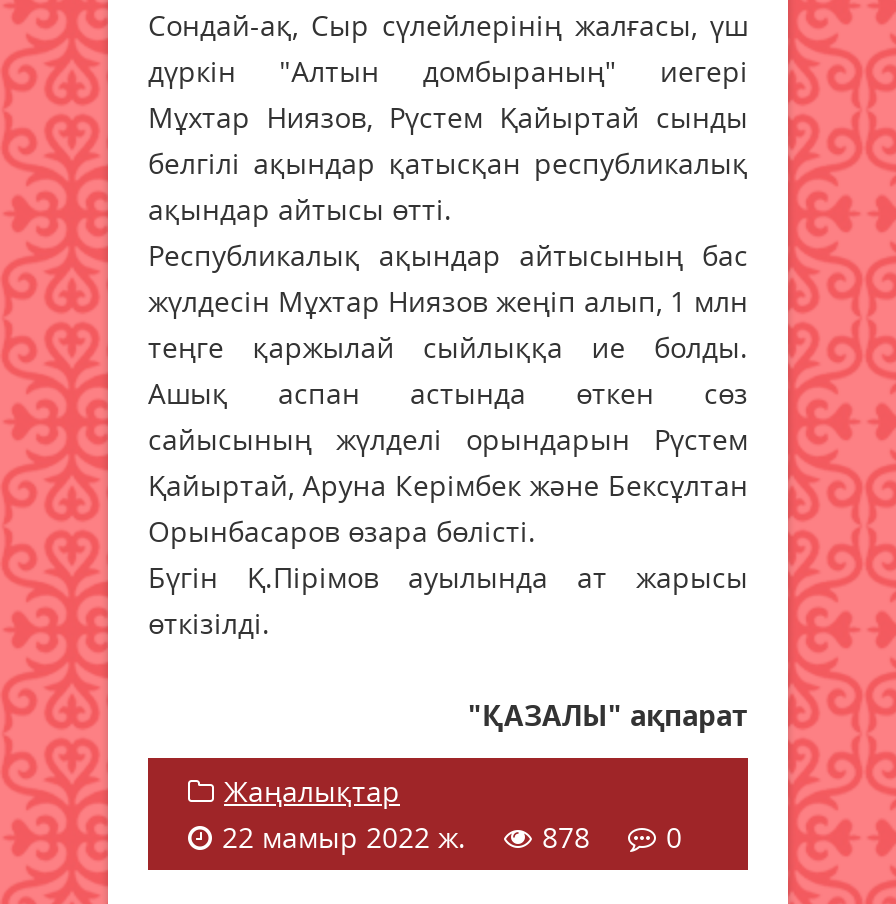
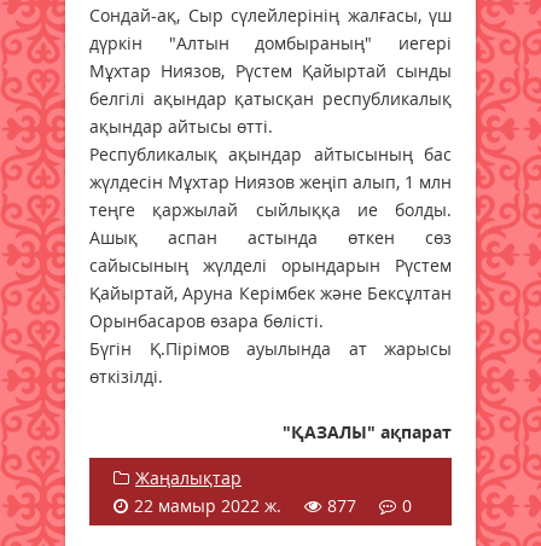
[222,817,682,855] 22 мамыр 2022 ж. 878 0 -> [134,494,412,517] 22 мамыр 2022 ж. 877 0

